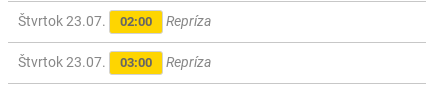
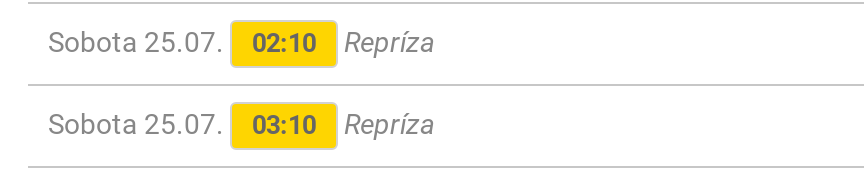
[18,13,152,29] Štvrtok 23.07. | 02:00 -> [48,26,316,58] Sobota 25.07. | 02:10
[18,54,152,70] Štvrtok 23.07. | 03:00 -> [48,108,316,140] Sobota 25.07. | 03:10

